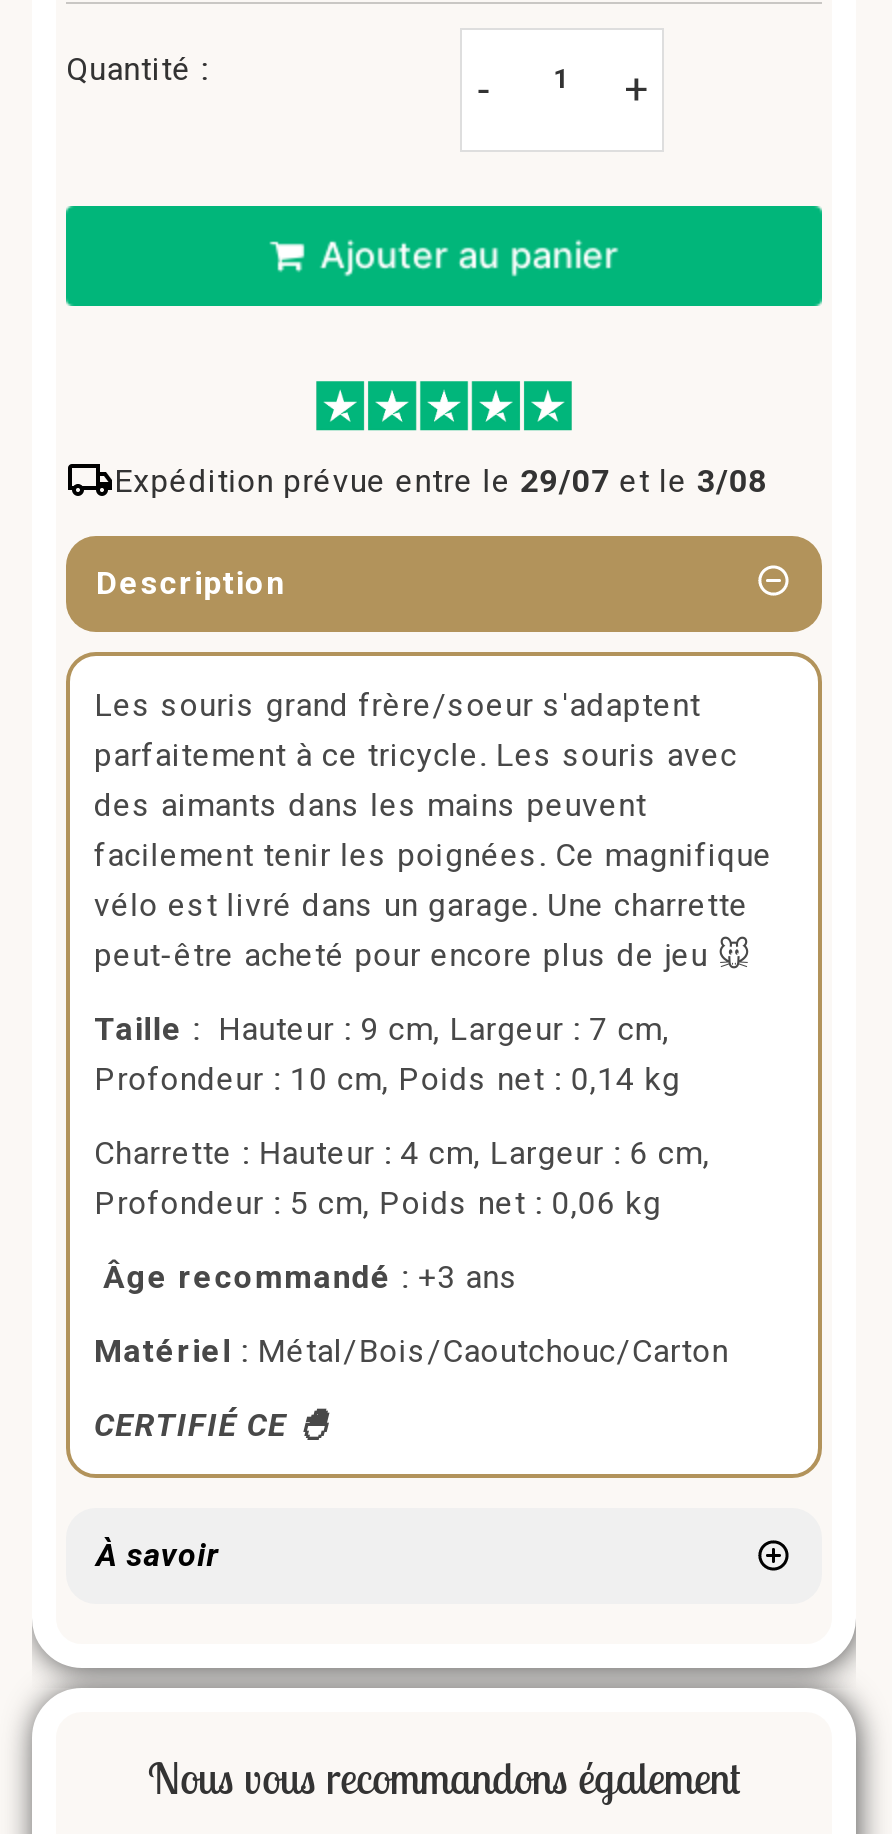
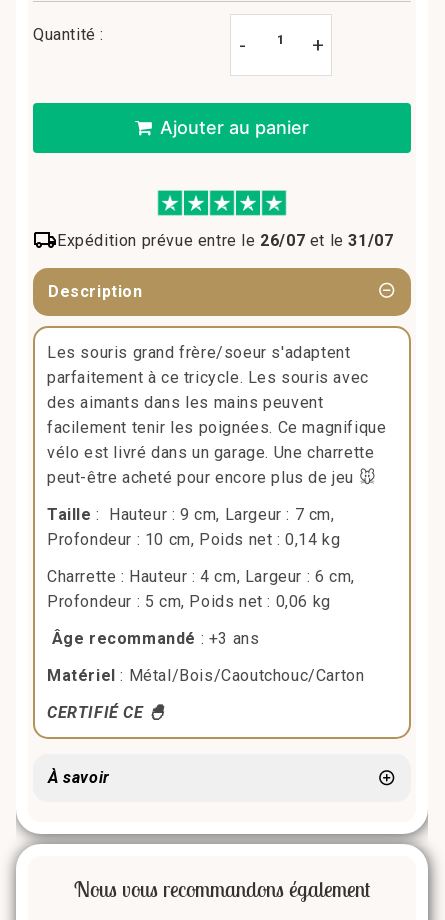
[114,461,768,499] Expédition prévue entre le 29/07 et le 3/08 -> [57,231,393,250] Expédition prévue entre le 26/07 et le 31/07

